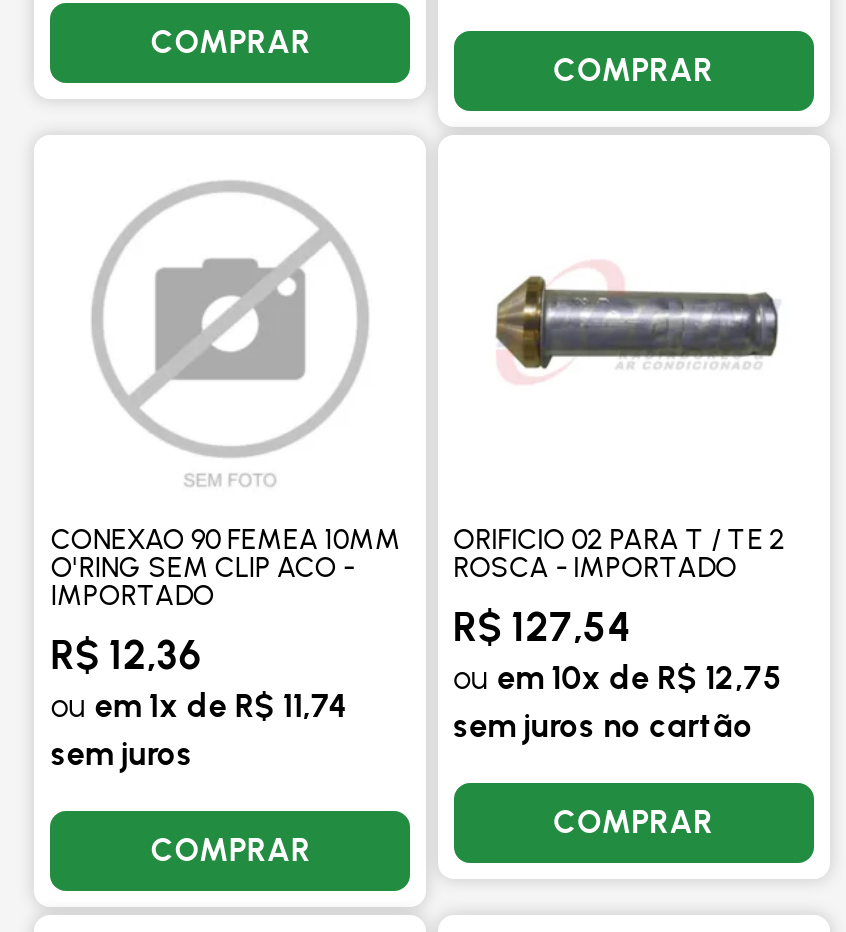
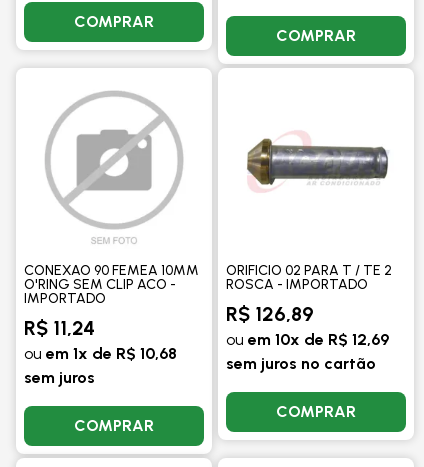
[453,603,631,651] R$ 127,54 -> [226,302,314,326] R$ 126,89
[51,631,203,679] R$ 12,36 -> [24,316,95,340] R$ 11,24
[453,659,781,697] ou em 10x de R$ 12,75 -> [226,330,389,349] ou em 10x de R$ 12,69
[51,687,349,725] ou em 1x de R$ 11,74 -> [24,344,177,363] ou em 1x de R$ 10,68

